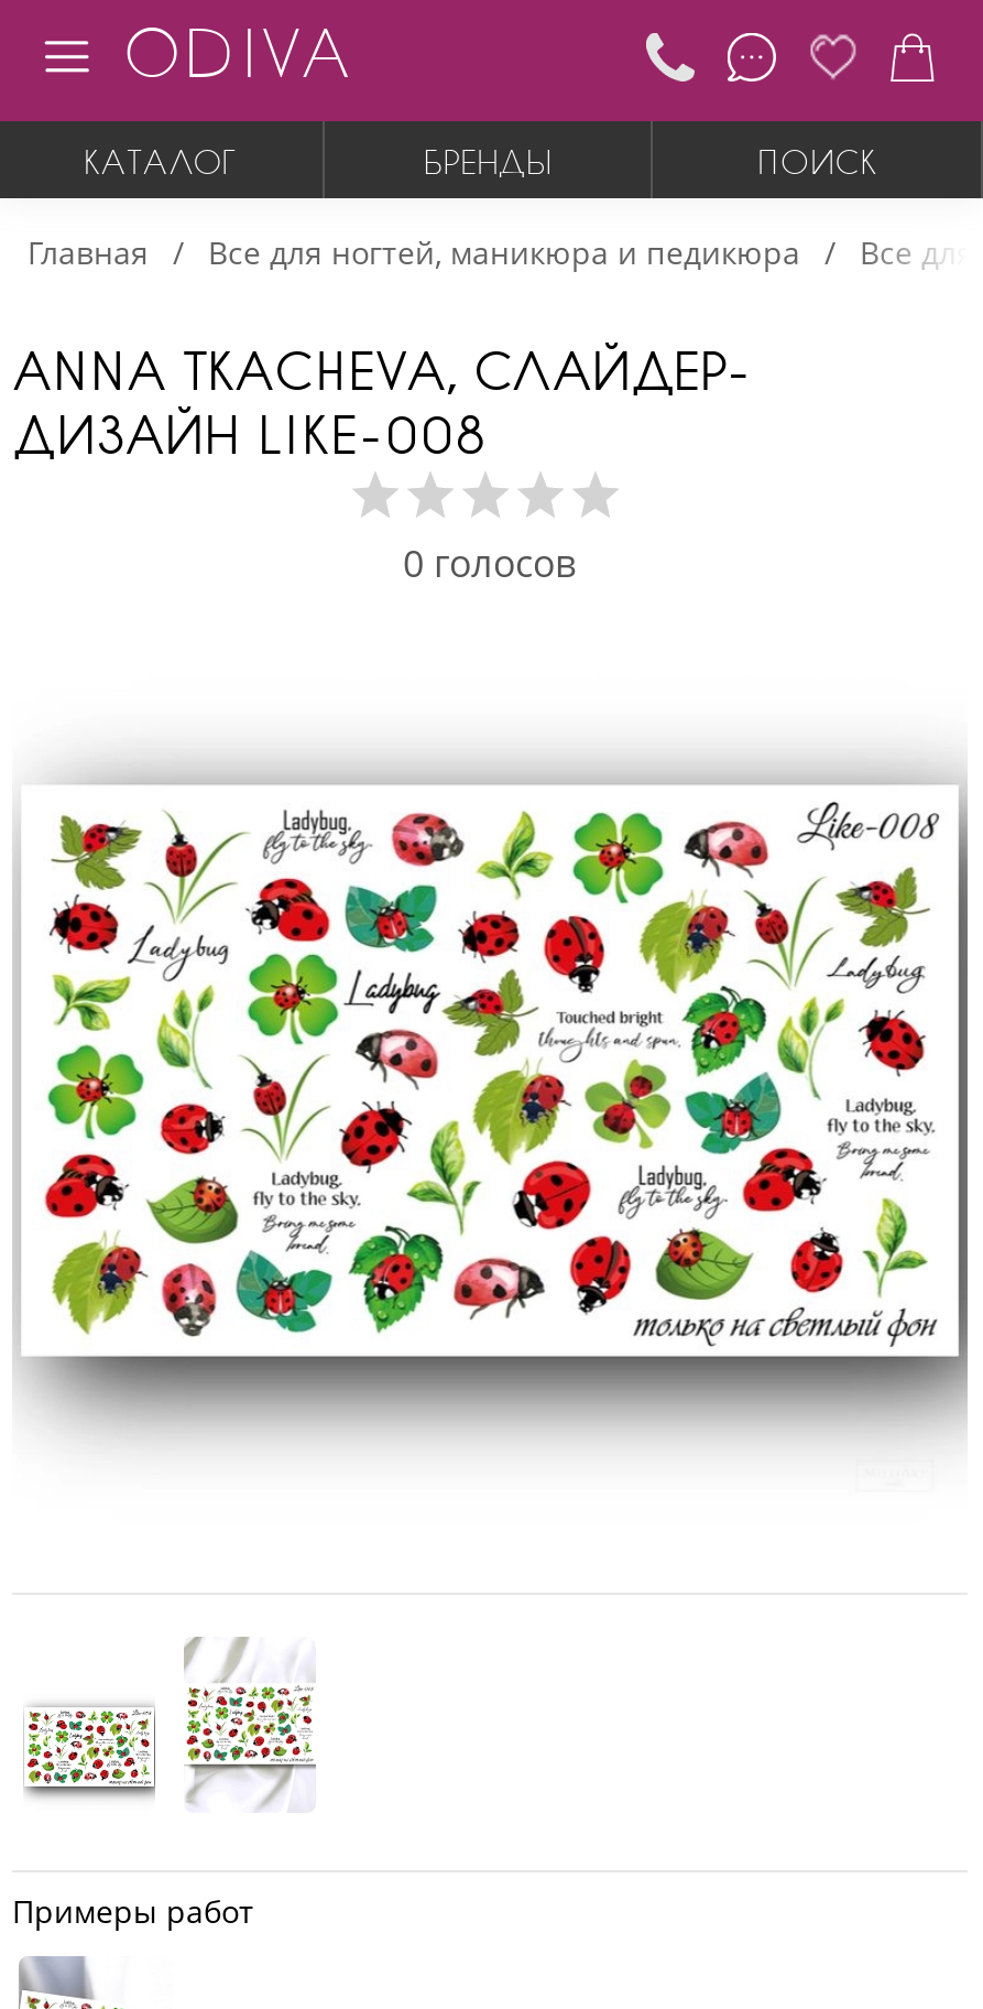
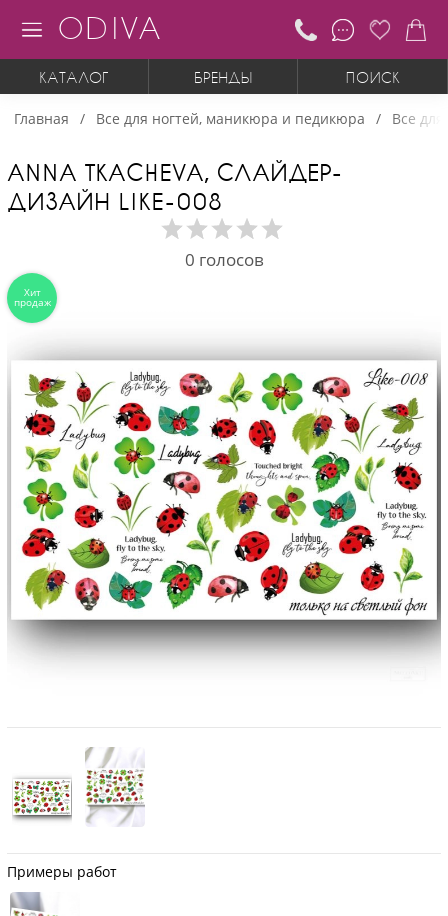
none -> [6,272,58,324] [image]

